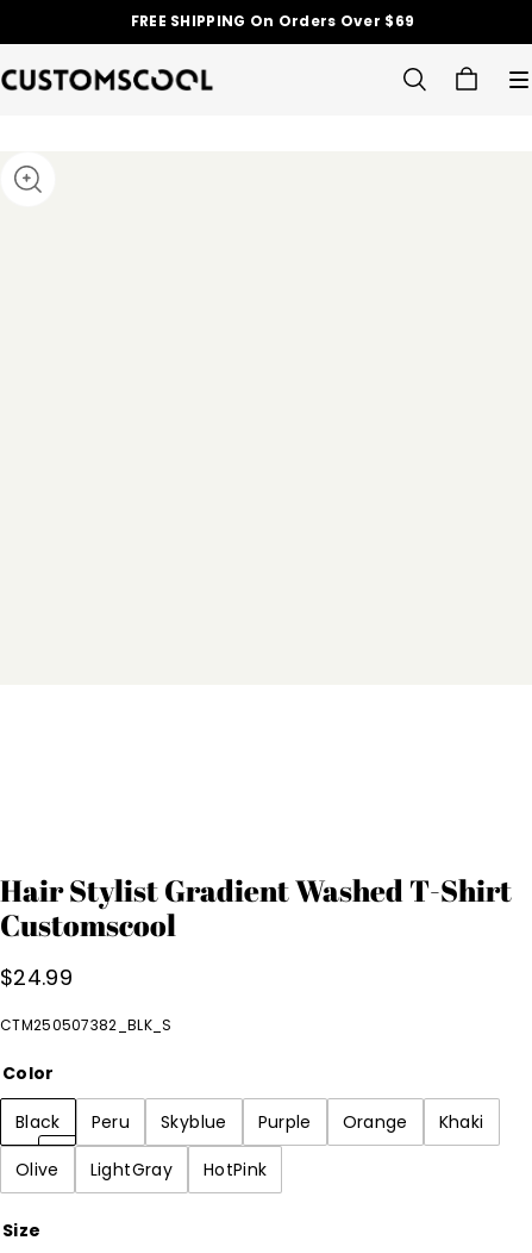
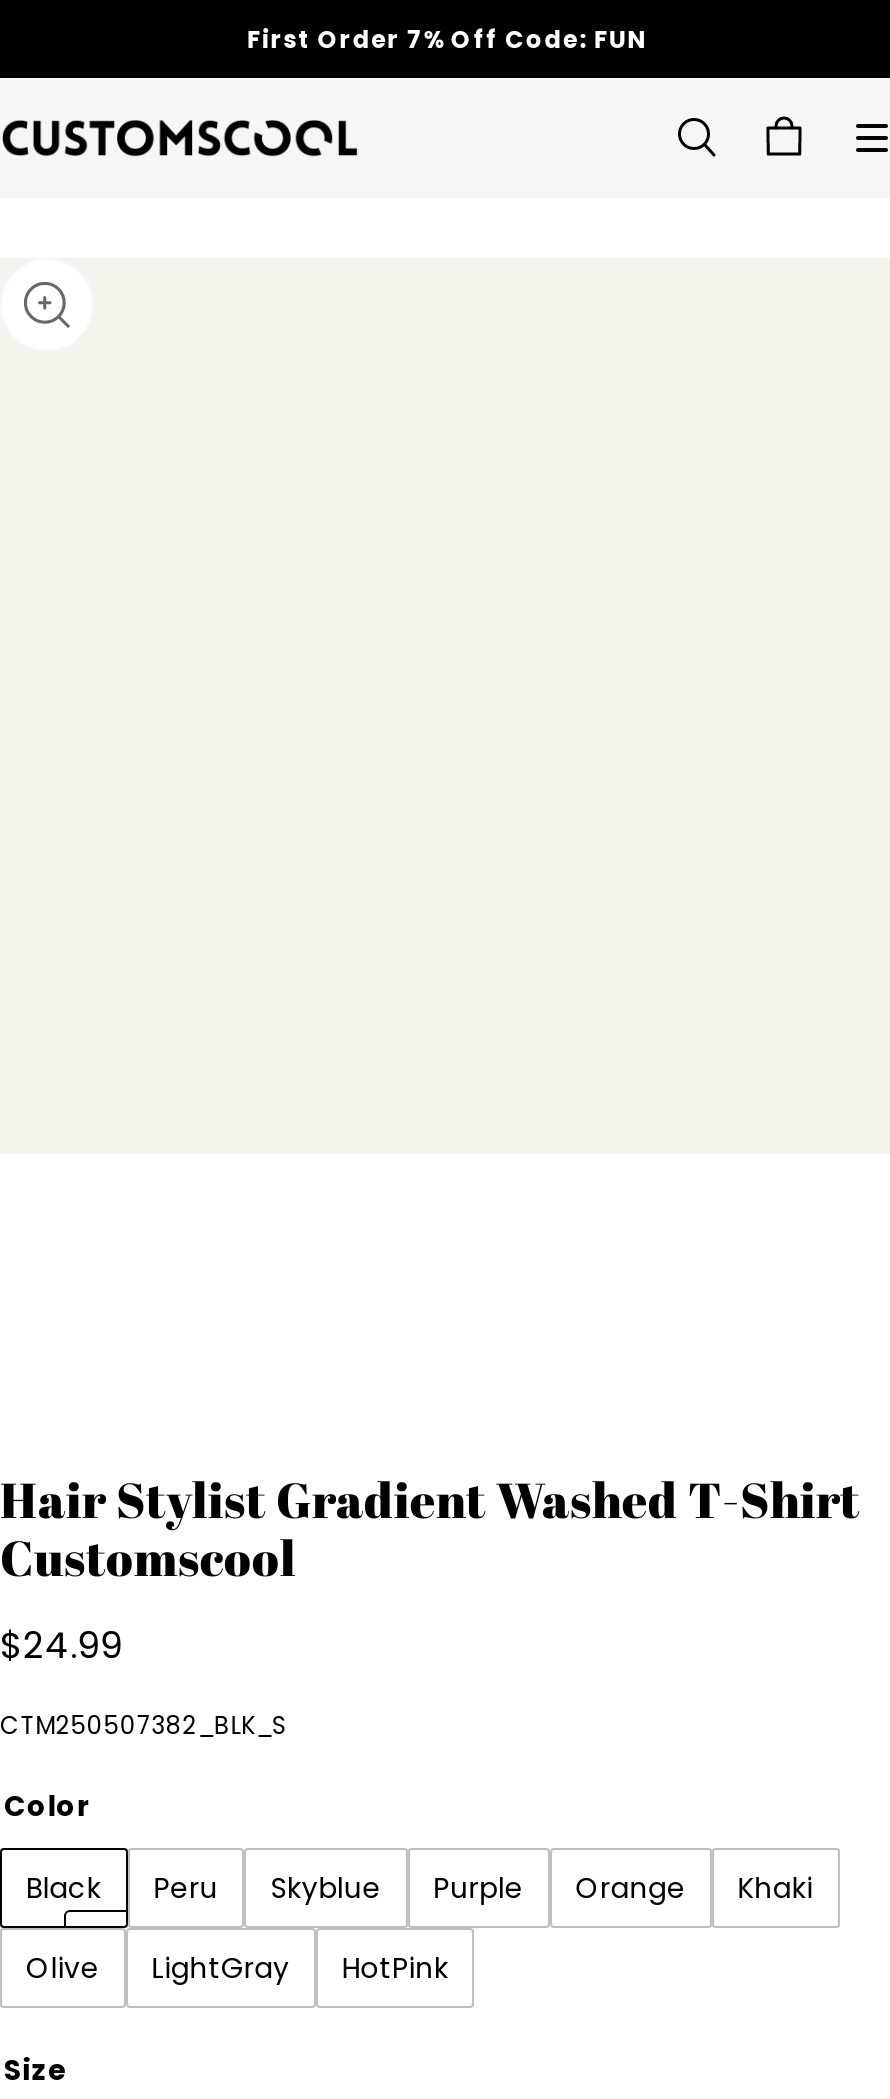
[125,11,409,31] FREE SHIPPING On Orders Over $69 -> [248,22,648,56] First Order 7% Off Code: FUN

